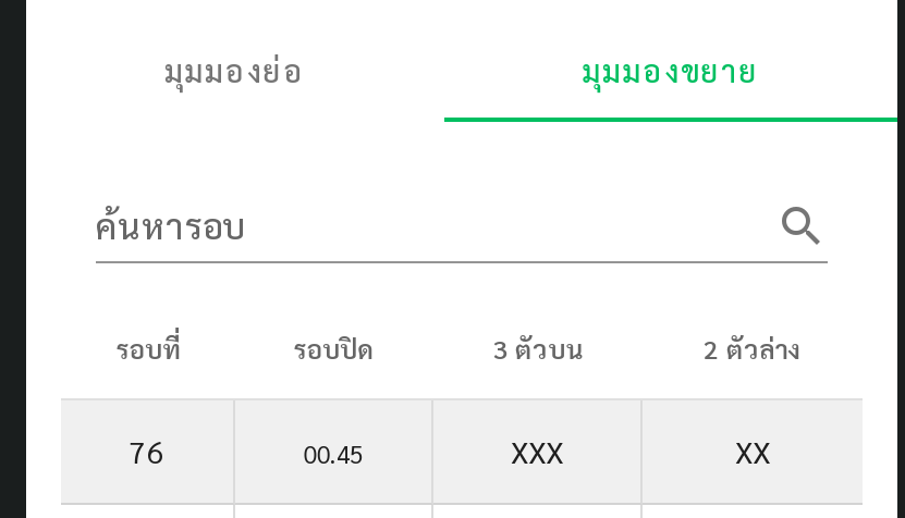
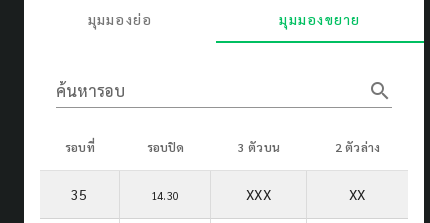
[129,431,165,470] 76 -> [71,185,88,203] 35
[303,437,363,470] 00.45 -> [151,188,179,203] 14.30

